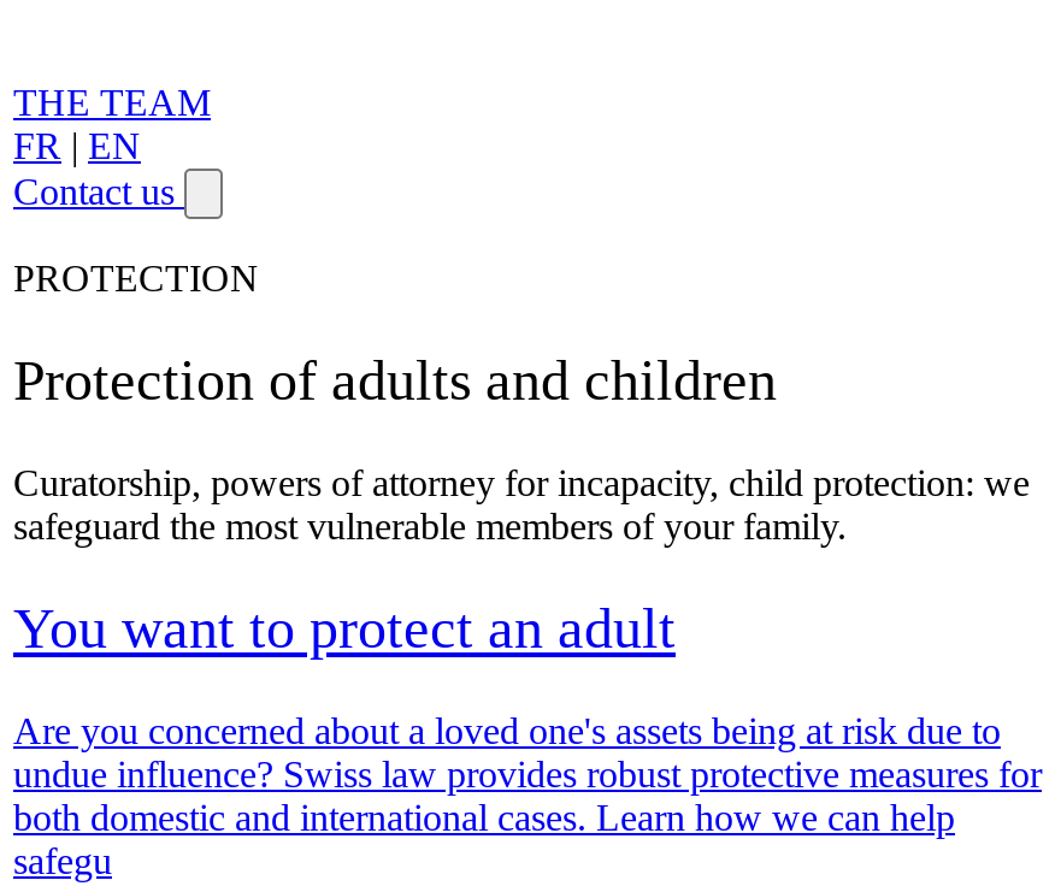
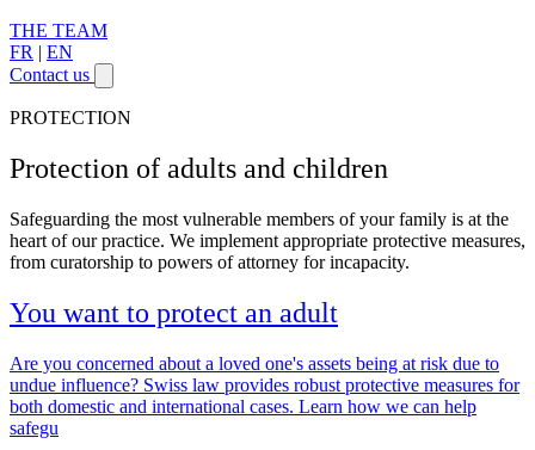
[13,462,1030,546] Curatorship, powers of attorney for incapacity, child protection: we | safeguard the most vulnerable members of your family. -> [10,209,525,272] Safeguarding the most vulnerable members of your family is at the | heart of our practice. We implement appropriate protective measures, | from curatorship to powers of attorney for incapacity.

